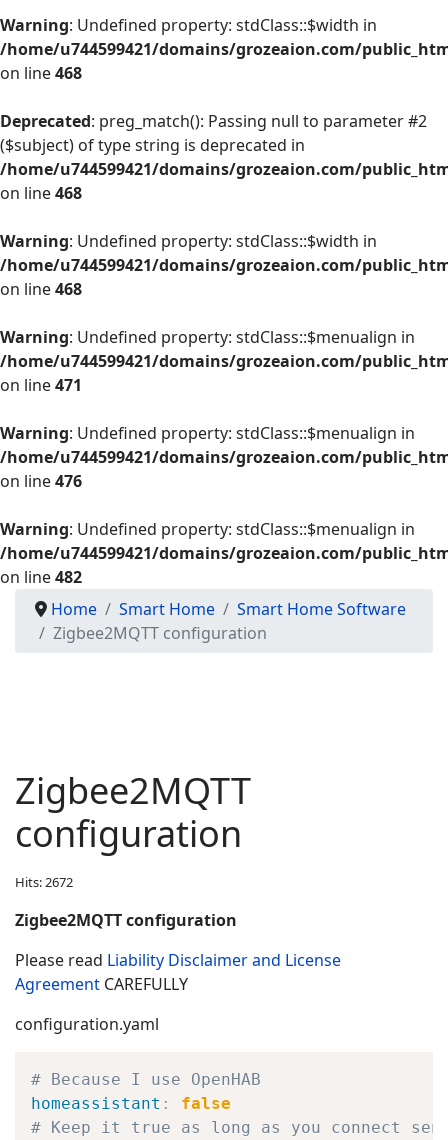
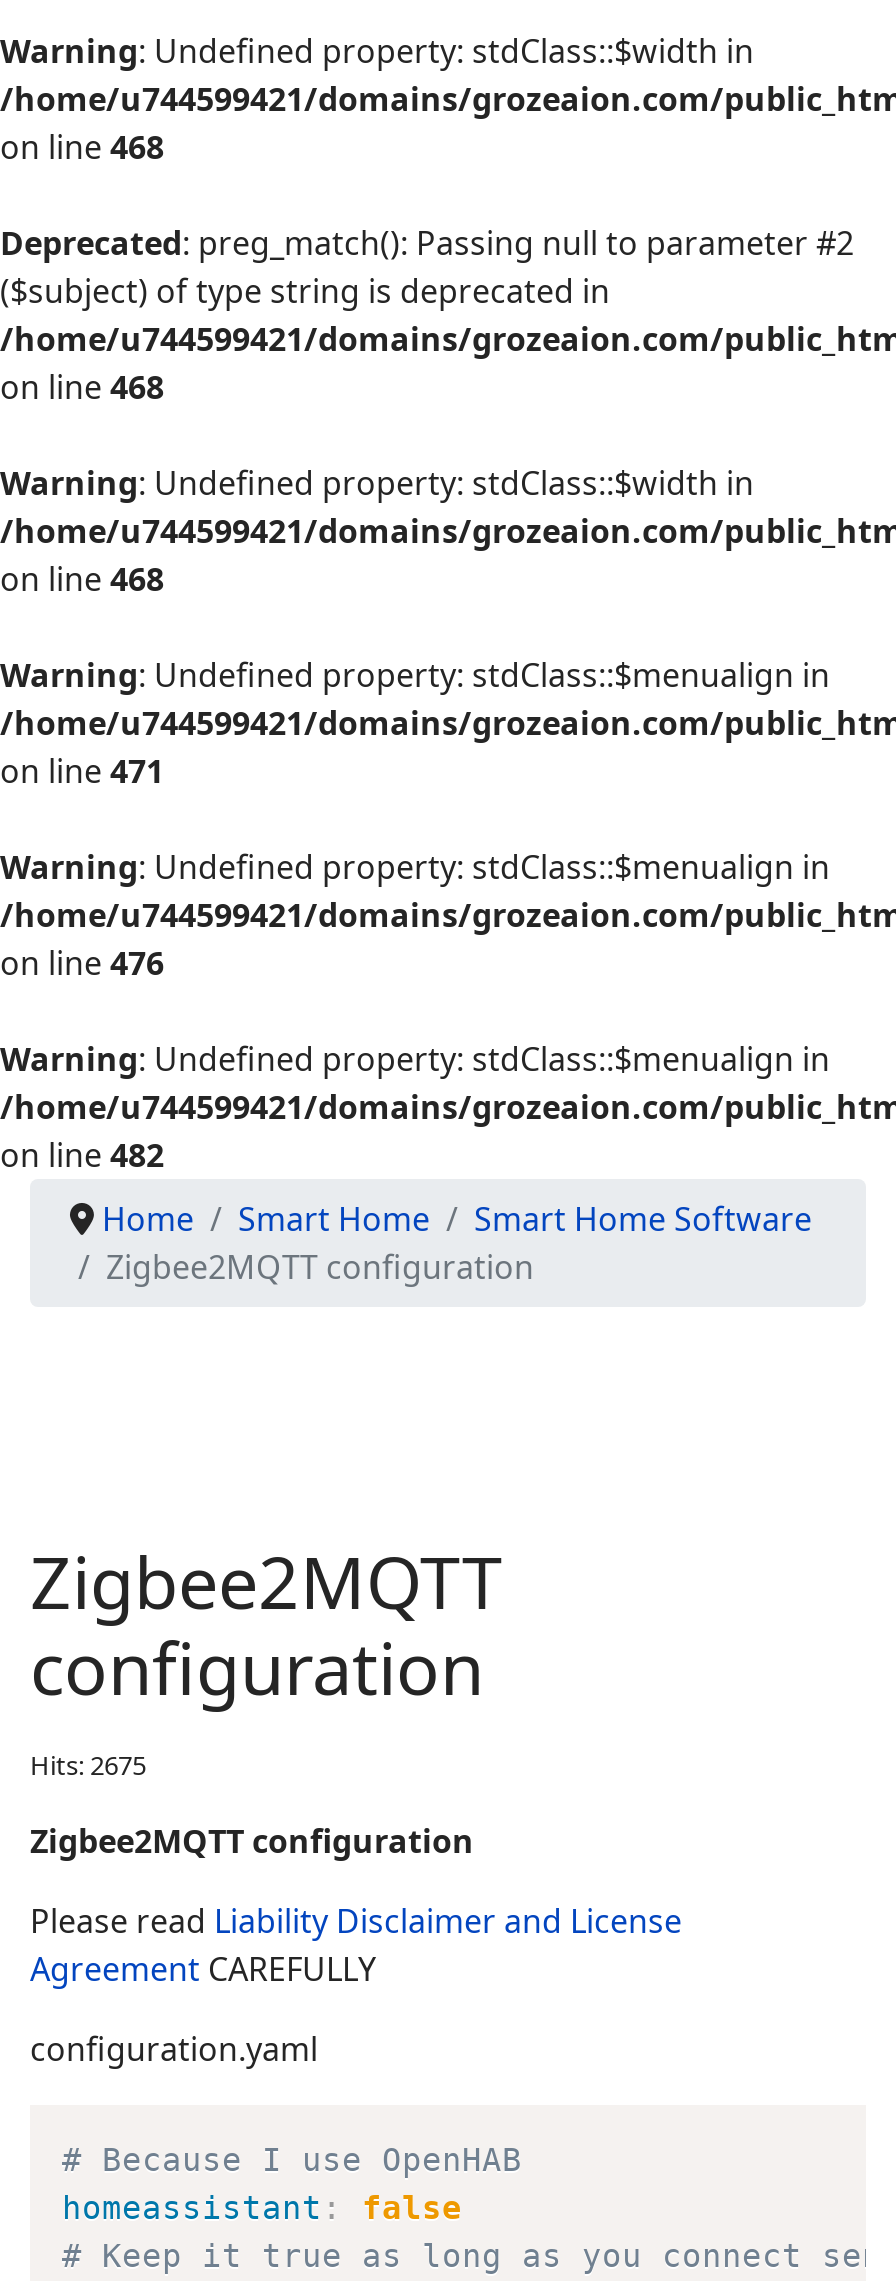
[15,873,73,891] Hits: 2672 -> [30,1747,146,1783] Hits: 2675

